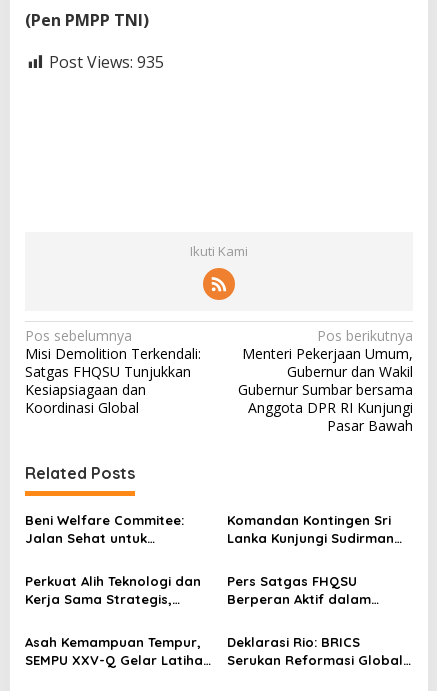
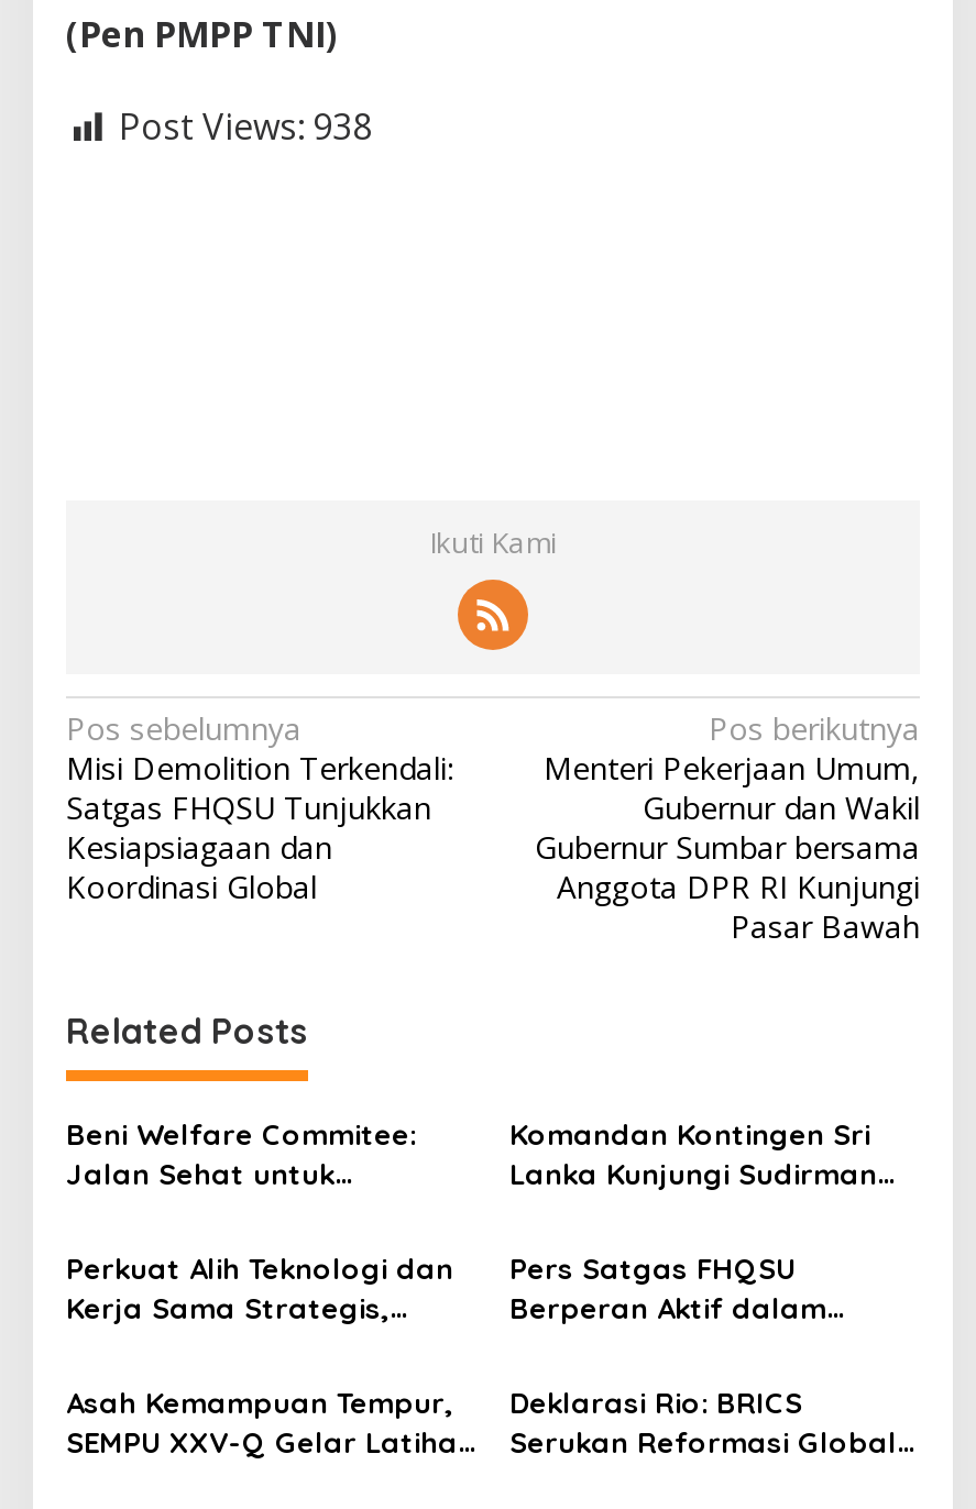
[49,51,164,73] Post Views: 935 -> [119,102,372,150] Post Views: 938

